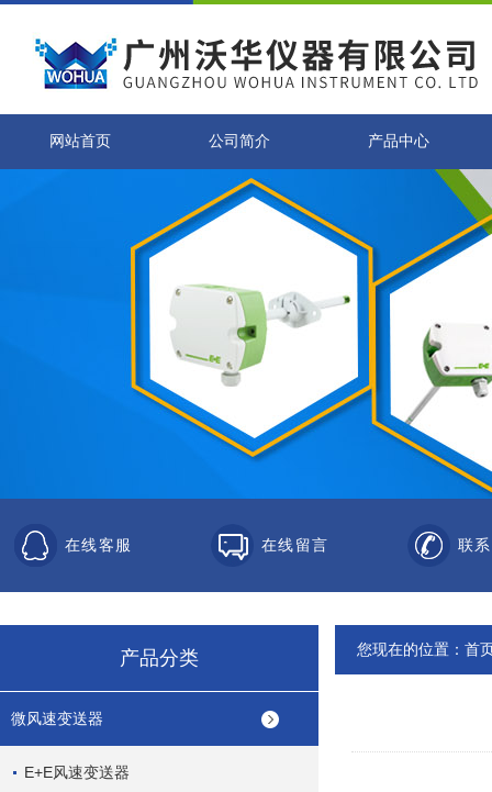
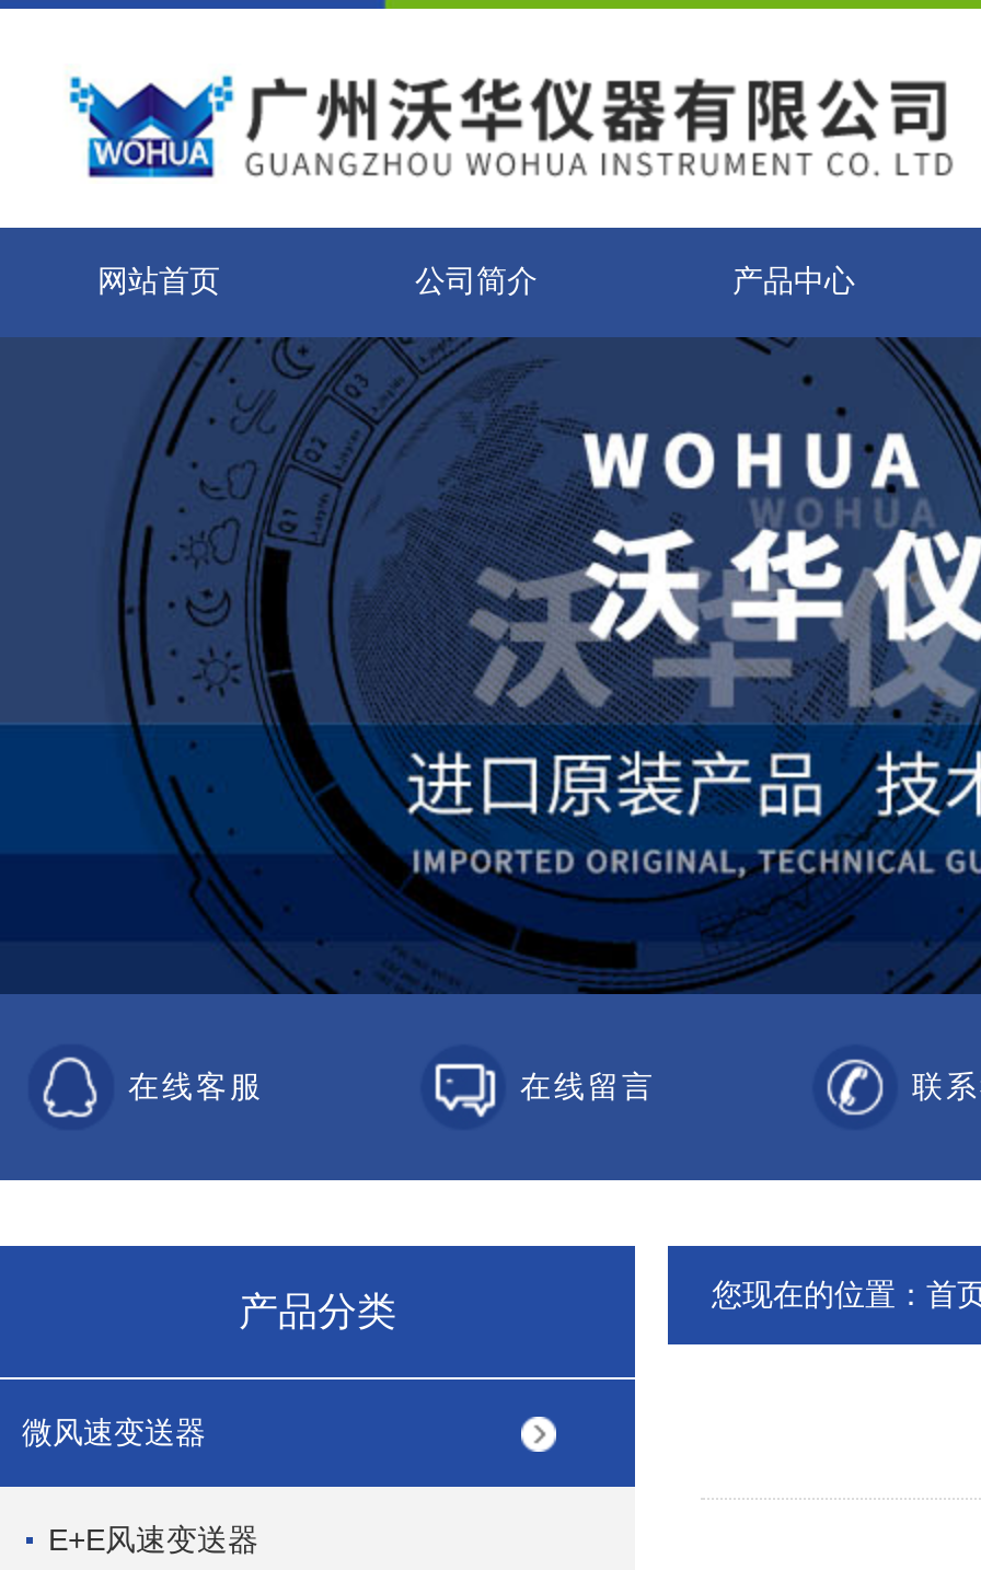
[3,168,489,500] [image] -> [7,335,974,996] [image]

